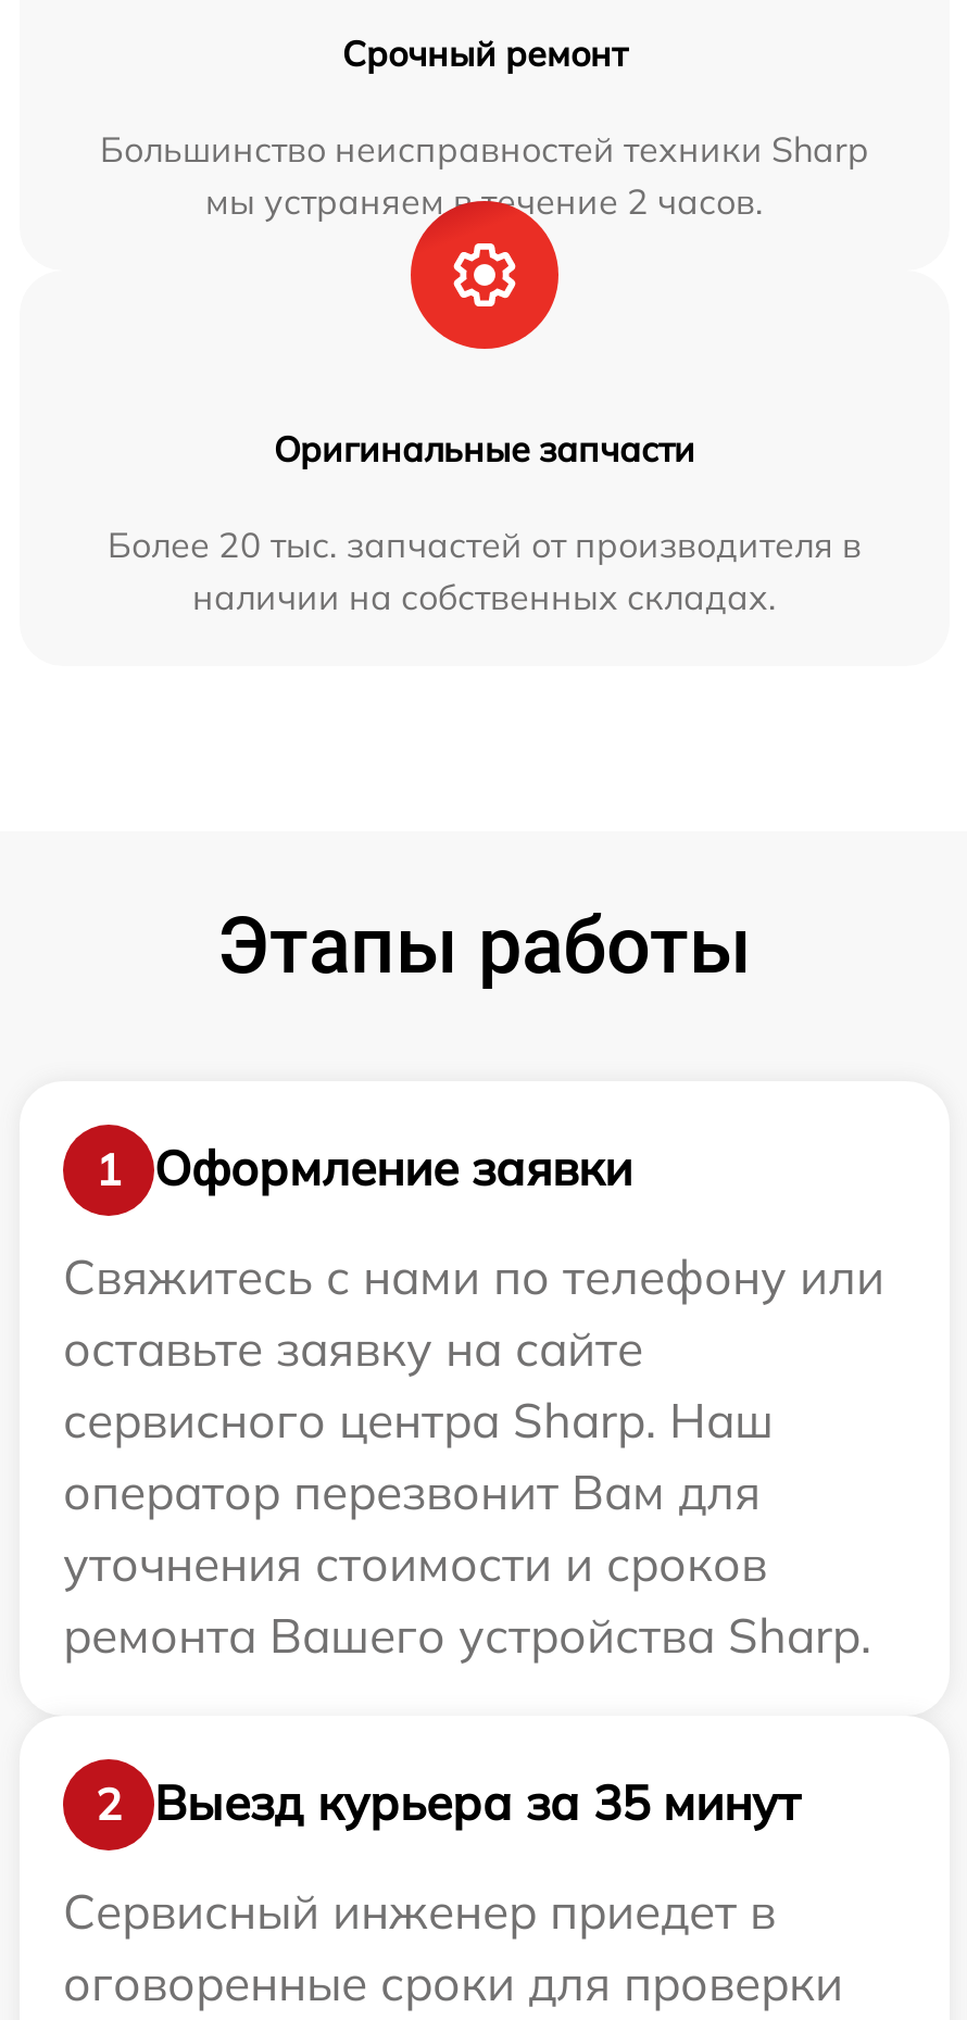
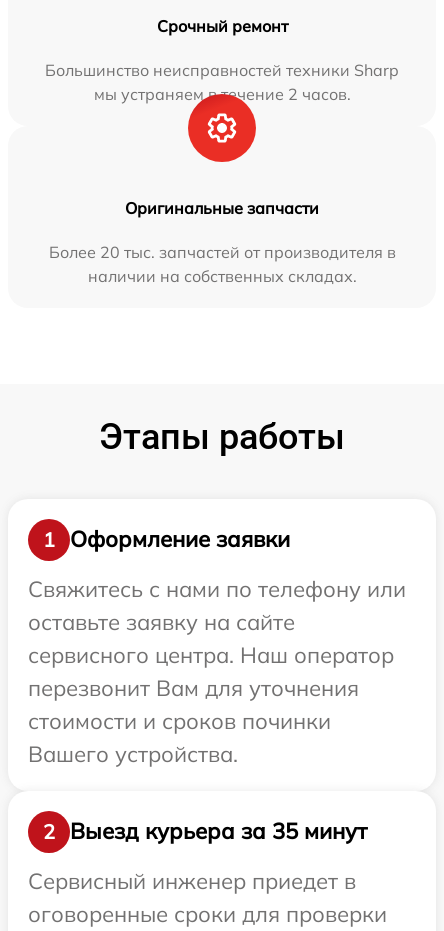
[63,1389,871,1665] сервисного центра Sharp. Наш | оператор перезвонит Вам для | уточнения стоимости и сроков | ремонта Вашего устройства Sharp. -> [28,641,394,768] сервисного центра. Наш оператор | перезвонит Вам для уточнения | стоимости и сроков починки | Вашего устройства.

